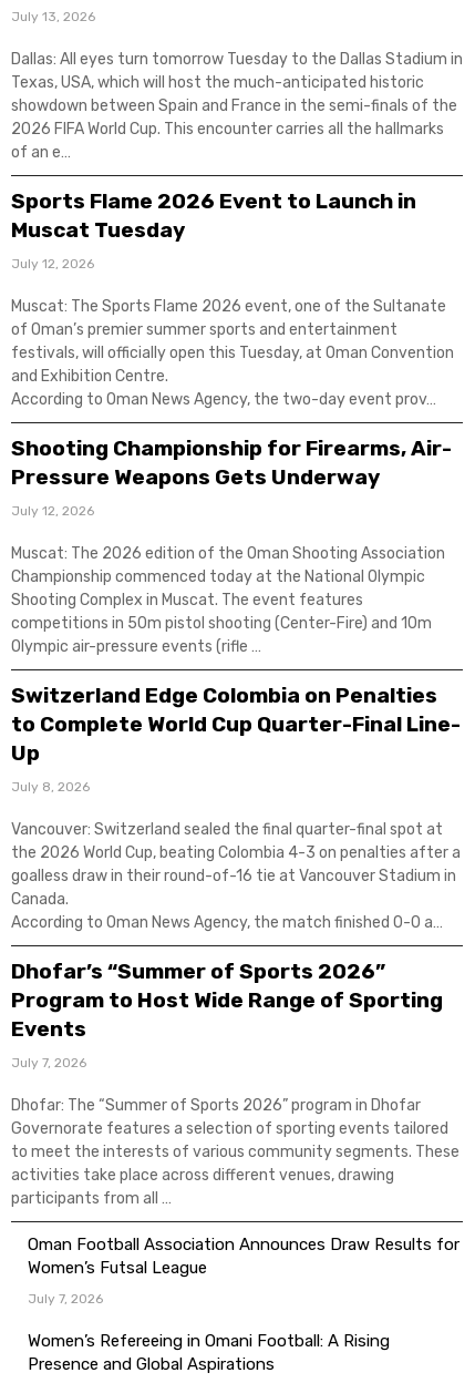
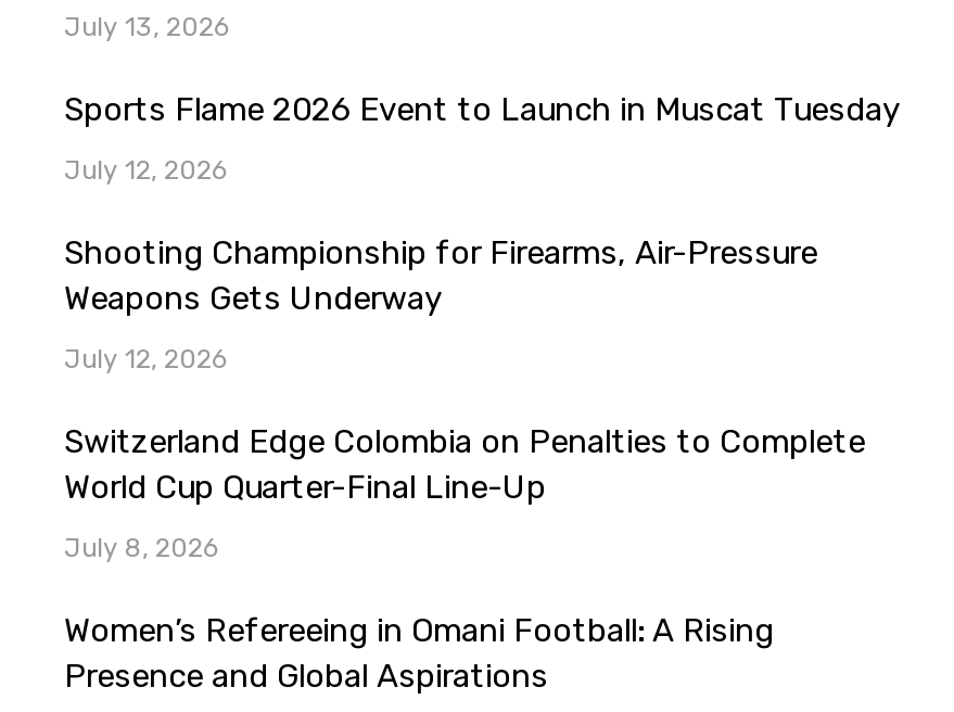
[11,50,463,243] Dallas: All eyes turn tomorrow Tuesday to the Dallas Stadium in | Texas, USA, which will host the much-anticipated historic | showdown between Spain and France in the semi-finals of the | 2026 FIFA World Cup. This encounter carries all the hallmarks | of an e… | Sports Flame 2026 Event to Launch in | Muscat Tuesday -> [64,90,900,129] Sports Flame 2026 Event to Launch in Muscat Tuesday
[11,297,454,490] Muscat: The Sports Flame 2026 event, one of the Sultanate | of Oman’s premier summer sports and entertainment | festivals, will officially open this Tuesday, at Oman Convention | and Exhibition Centre. | According to Oman News Agency, the two-day event prov… | Shooting Championship for Firearms, Air- | Pressure Weapons Gets Underway -> [64,233,817,318] Shooting Championship for Firearms, Air-Pressure | Weapons Gets Underway
[11,544,461,766] Muscat: The 2026 edition of the Oman Shooting Association | Championship commenced today at the National Olympic | Shooting Complex in Muscat. The event features | competitions in 50m pistol shooting (Center-Fire) and 10m | Olympic air-pressure events (rifle … | Switzerland Edge Colombia on Penalties | to Complete World Cup Quarter-Final Line- | Up -> [64,422,865,507] Switzerland Edge Colombia on Penalties to Complete | World Cup Quarter-Final Line-Up
[11,820,461,1307] Vancouver: Switzerland sealed the final quarter-final spot at | the 2026 World Cup, beating Colombia 4-3 on penalties after a | goalless draw in their round-of-16 tie at Vancouver Stadium in | Canada. | According to Oman News Agency, the match finished 0-0 a… | Dhofar’s “Summer of Sports 2026” | Program to Host Wide Range of Sporting | Events | July 7, 2026 | Dhofar: The “Summer of Sports 2026” program in Dhofar | Governorate features a selection of sporting events tailored | to meet the interests of various community segments. These | activities take place across different venues, drawing | participants from all … | Oman Football Association Announces Draw Results for | Women’s Futsal League | July 7, 2026 -> none

